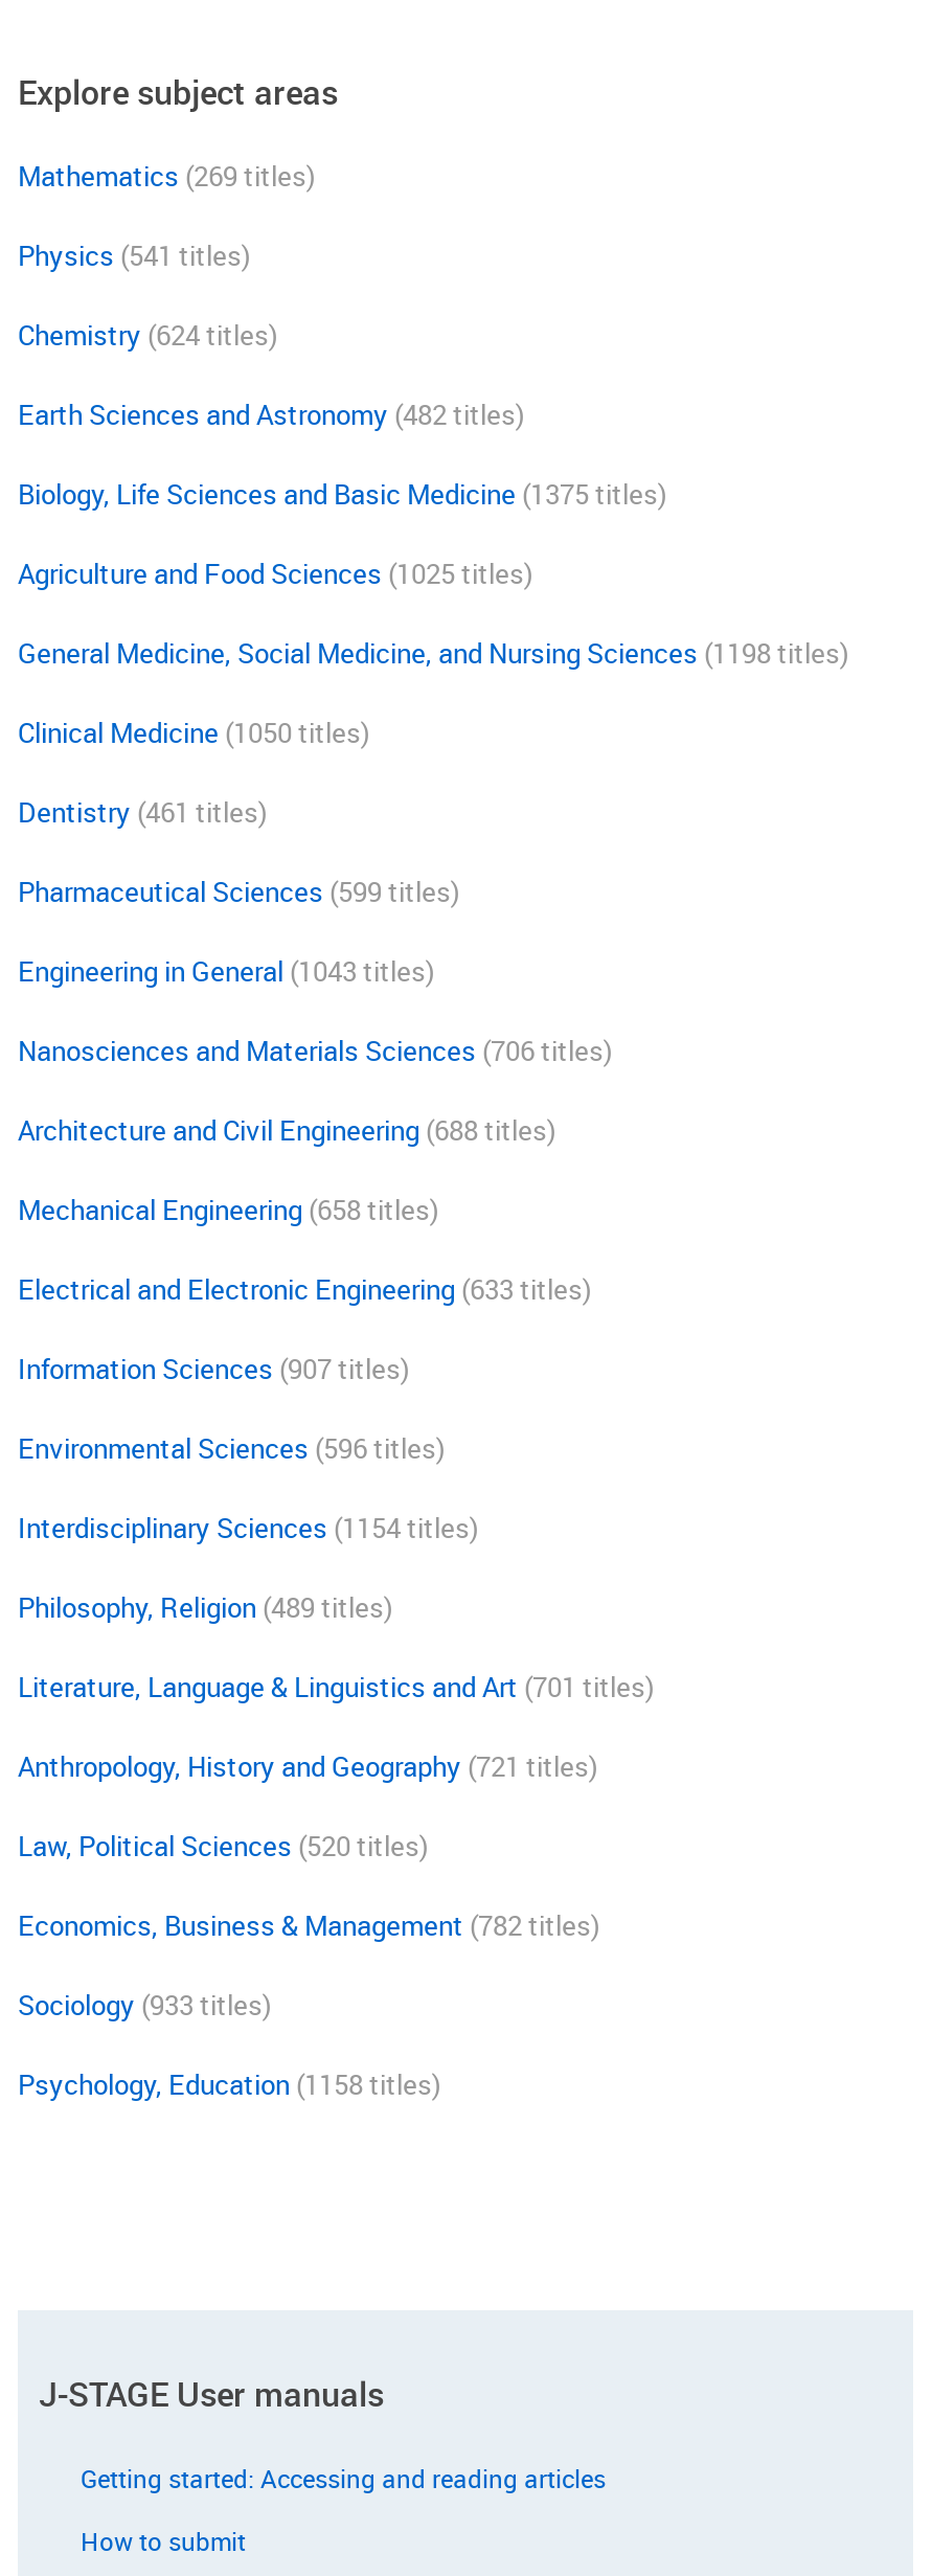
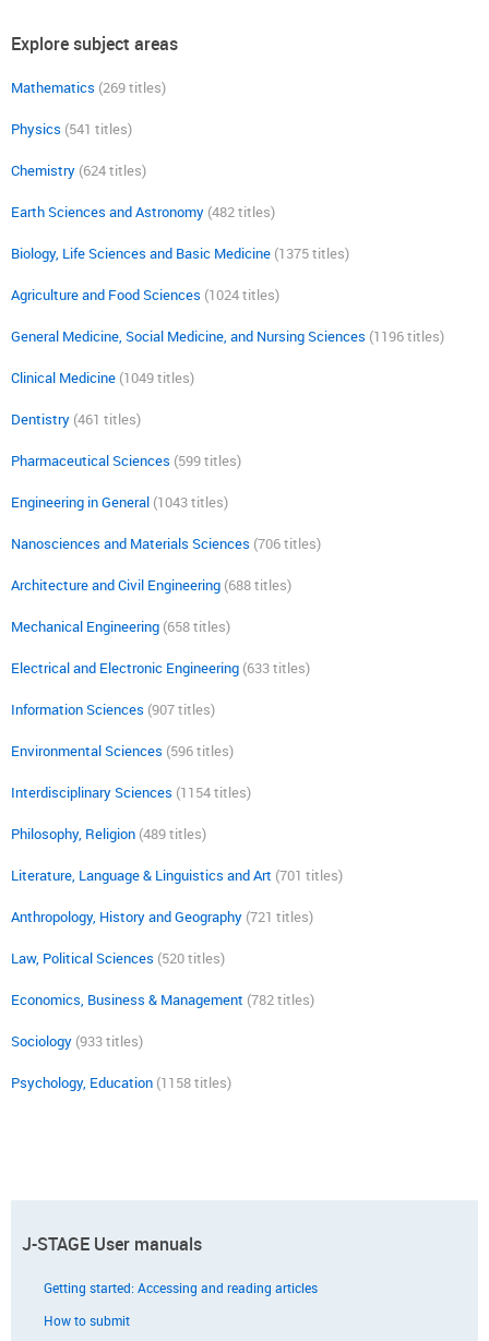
[18,555,532,592] Agriculture and Food Sciences (1025 titles) -> [11,285,279,304] Agriculture and Food Sciences (1024 titles)
[18,634,848,672] General Medicine, Social Medicine, and Nursing Sciences (1198 titles) -> [11,326,444,346] General Medicine, Social Medicine, and Nursing Sciences (1196 titles)
[18,714,369,751] Clinical Medicine (1050 titles) -> [11,368,194,387] Clinical Medicine (1049 titles)

